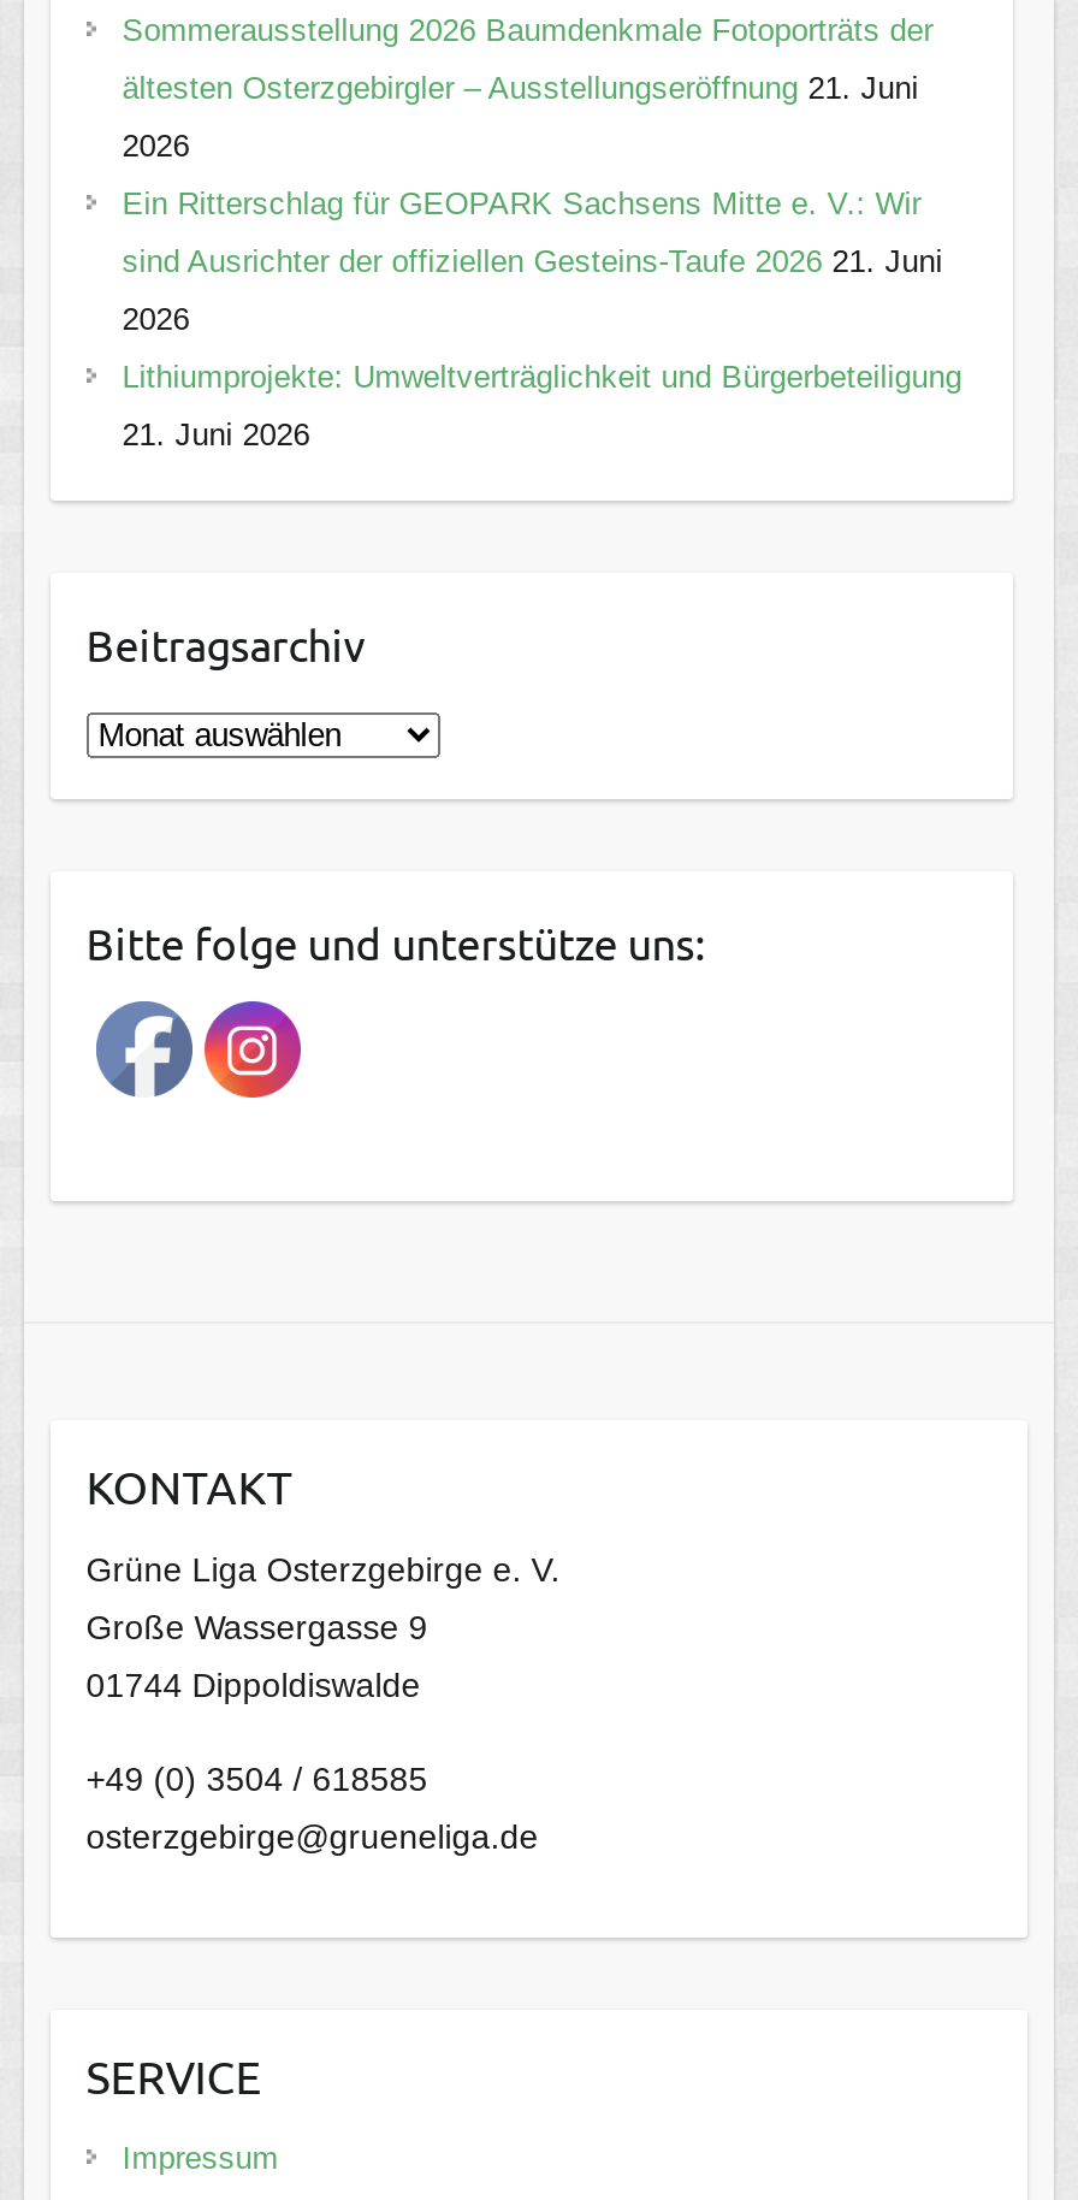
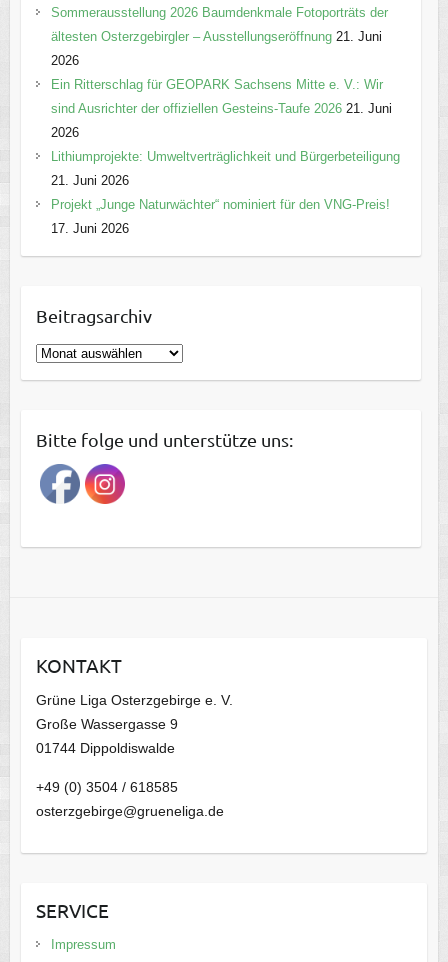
none -> [51,197,390,236] Projekt „Junge Naturwächter“ nominiert für den VNG-Preis! | 17. Juni 2026

